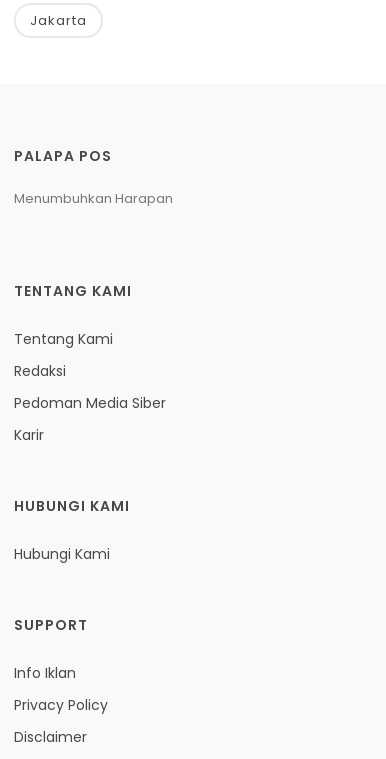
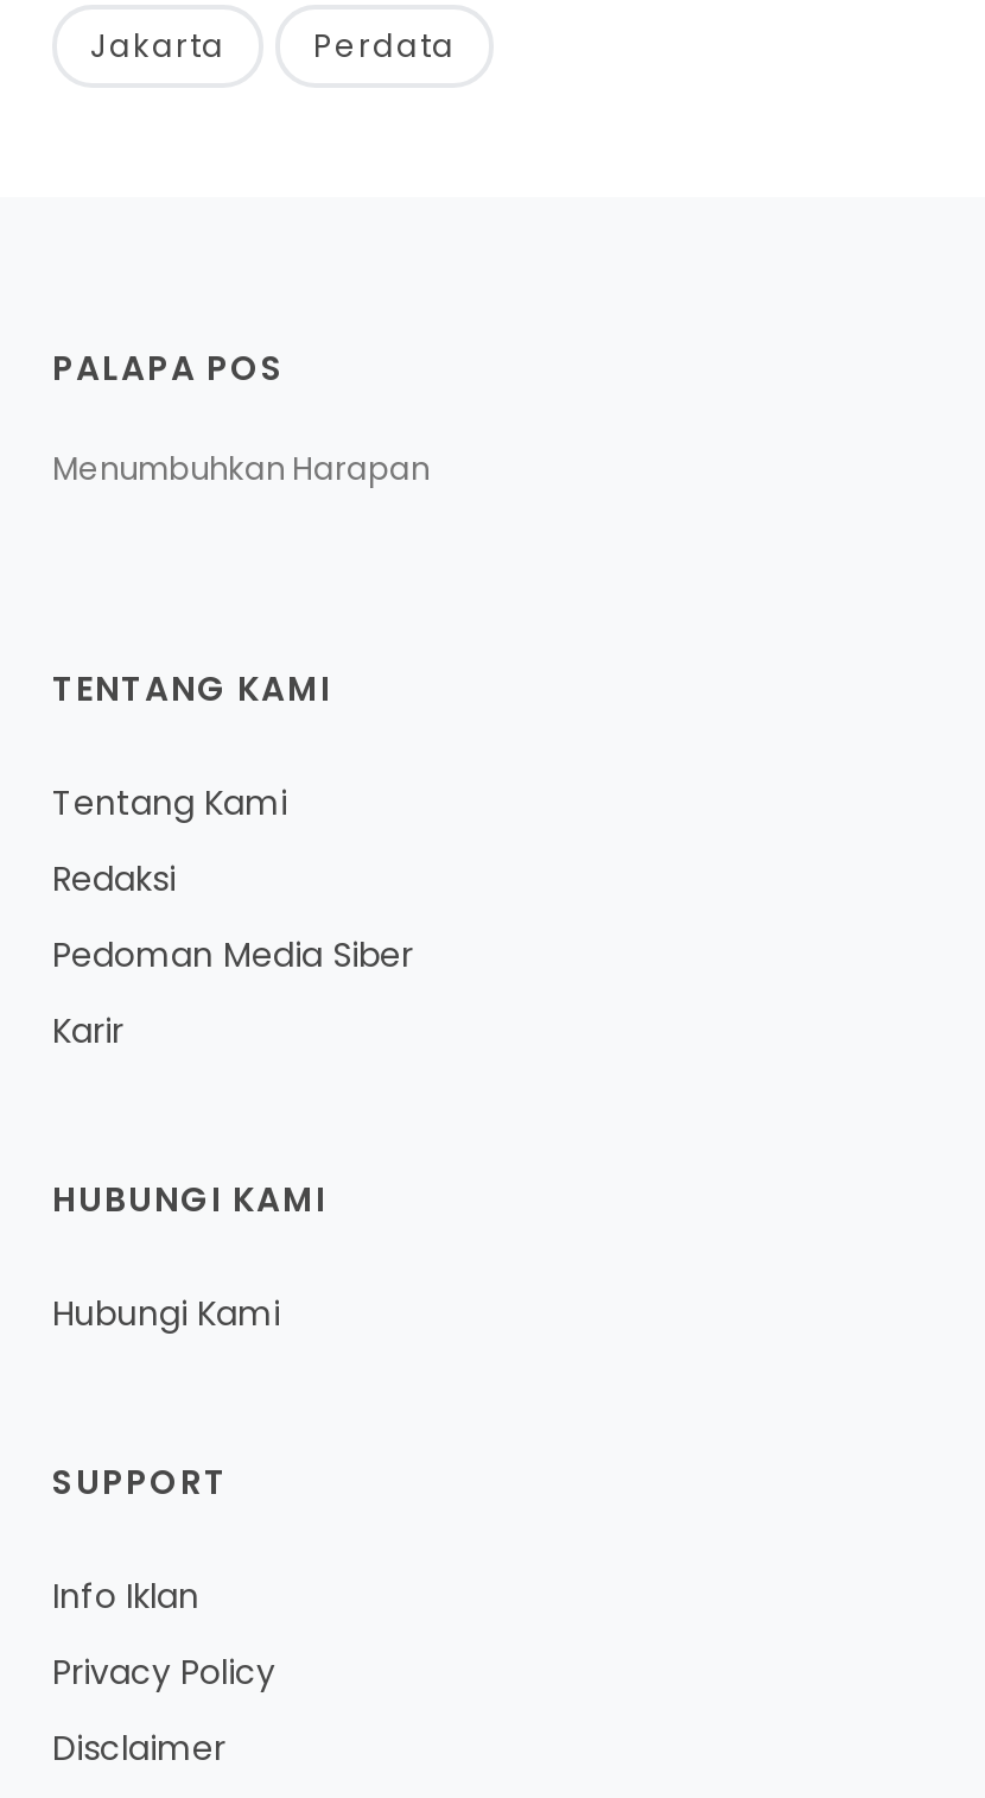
none -> [313,24,456,69] Perdata

